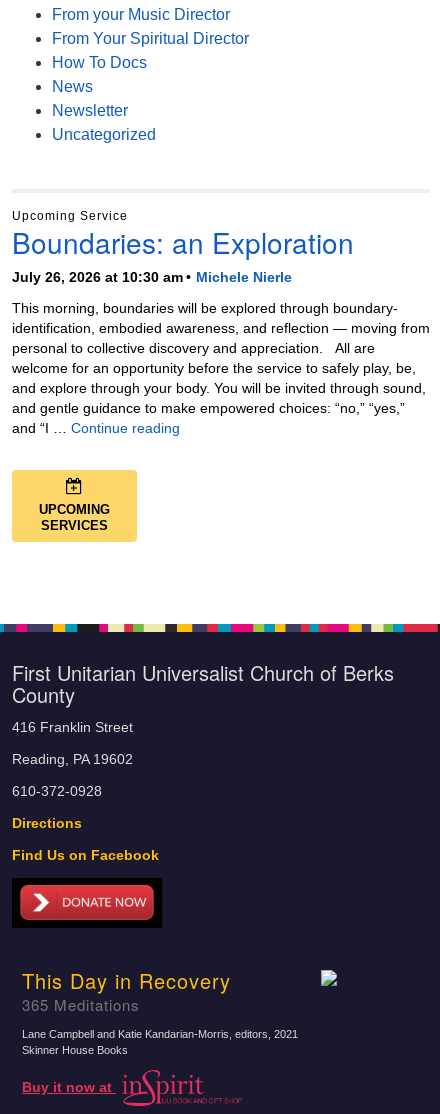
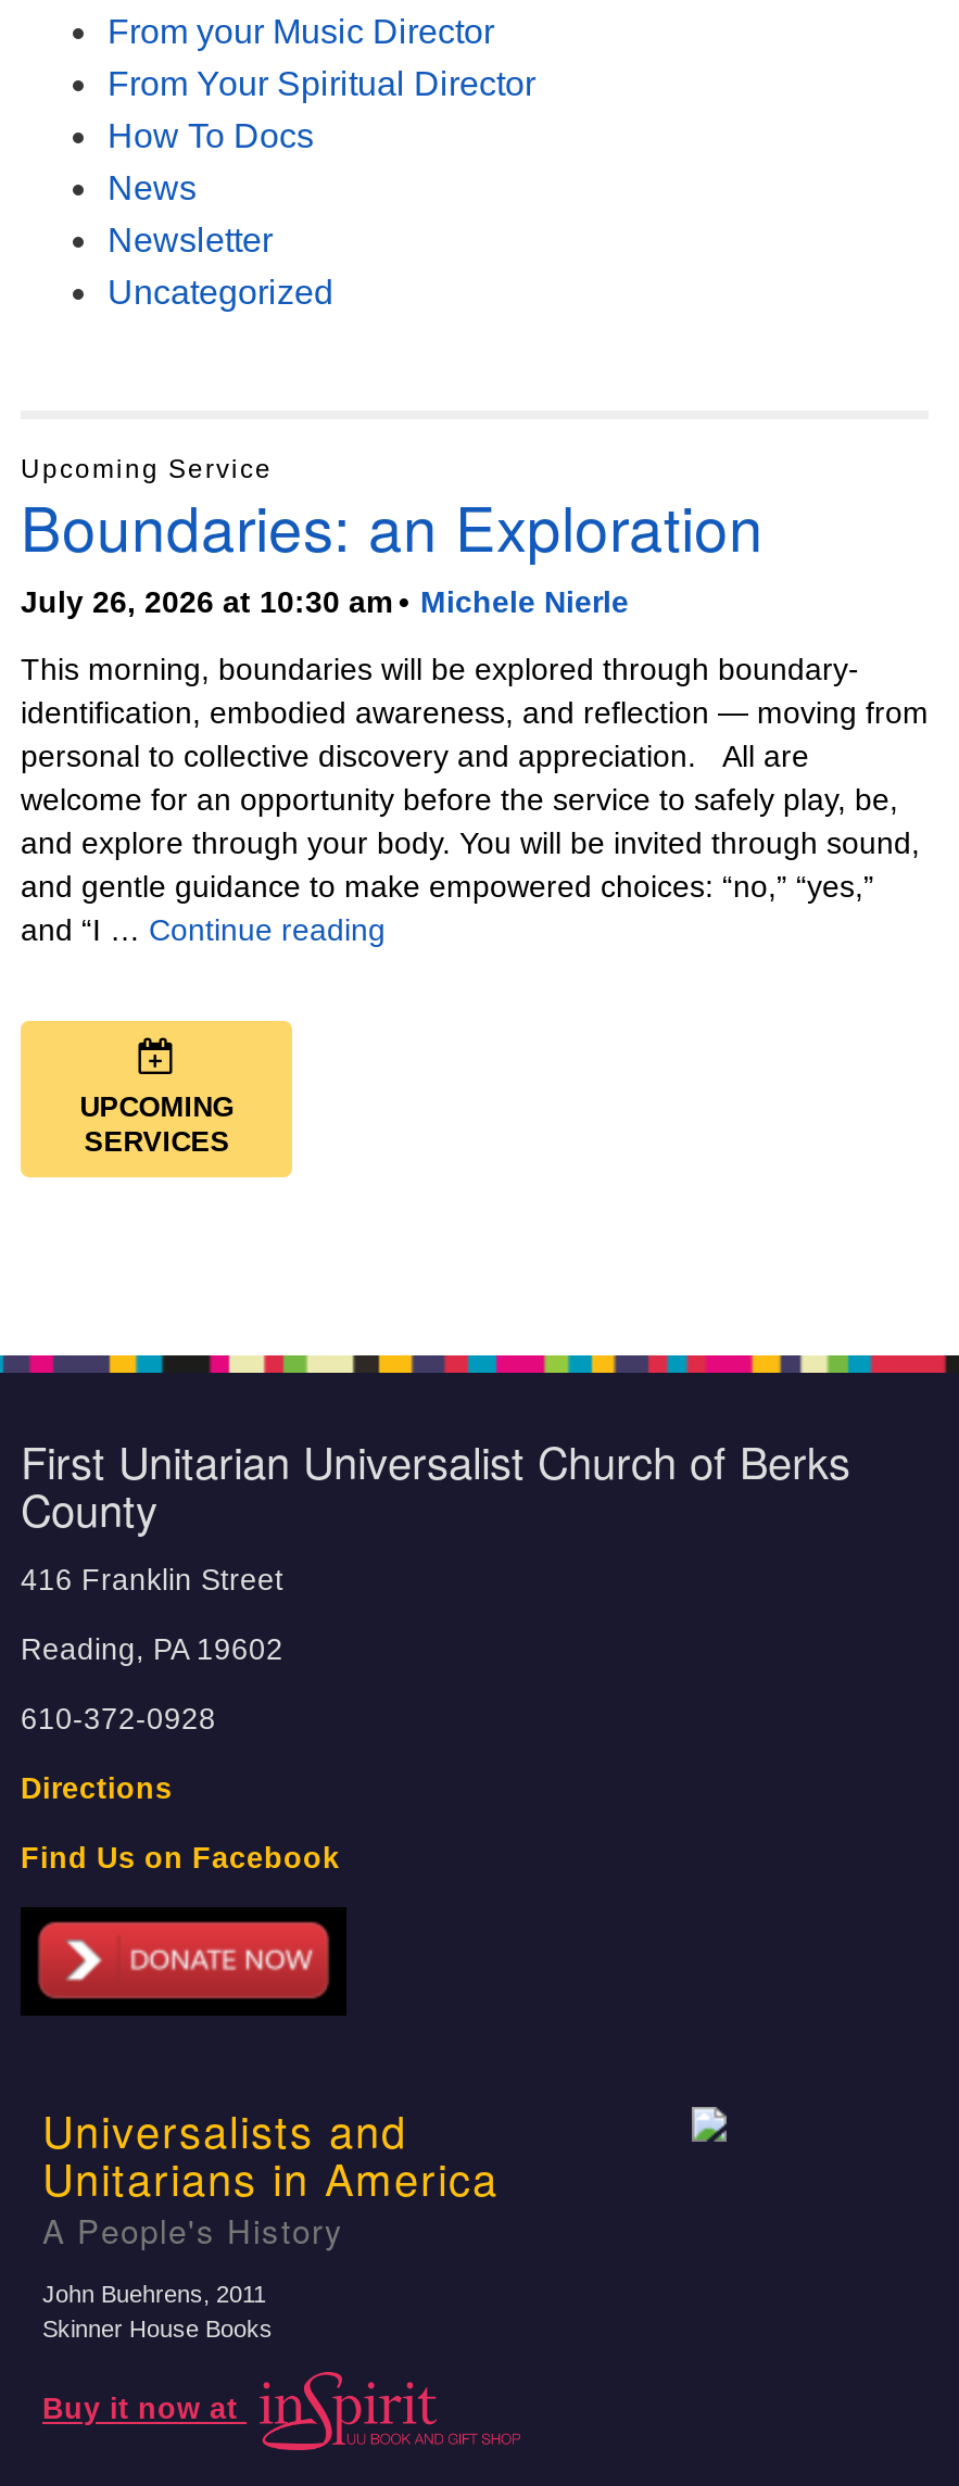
[22,966,231,1015] This Day in Recovery | 365 Meditations -> [42,2098,499,2252] Universalists and | Unitarians in America | A People's History
[22,1028,298,1040] Lane Campbell and Katie Kandarian-Morris, editors, 2021 -> [42,2281,266,2307] John Buehrens, 2011

